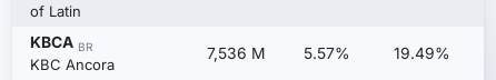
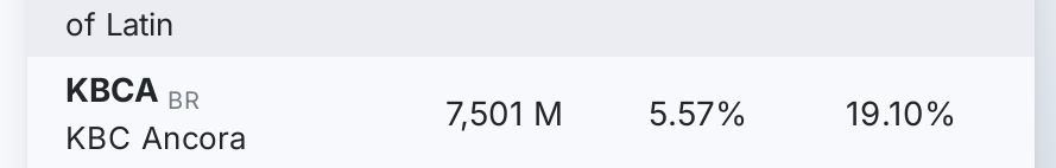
[206,44,265,62] 7,536 M -> [445,95,564,133] 7,501 M
[393,44,450,62] 19.49% -> [846,95,957,133] 19.10%

